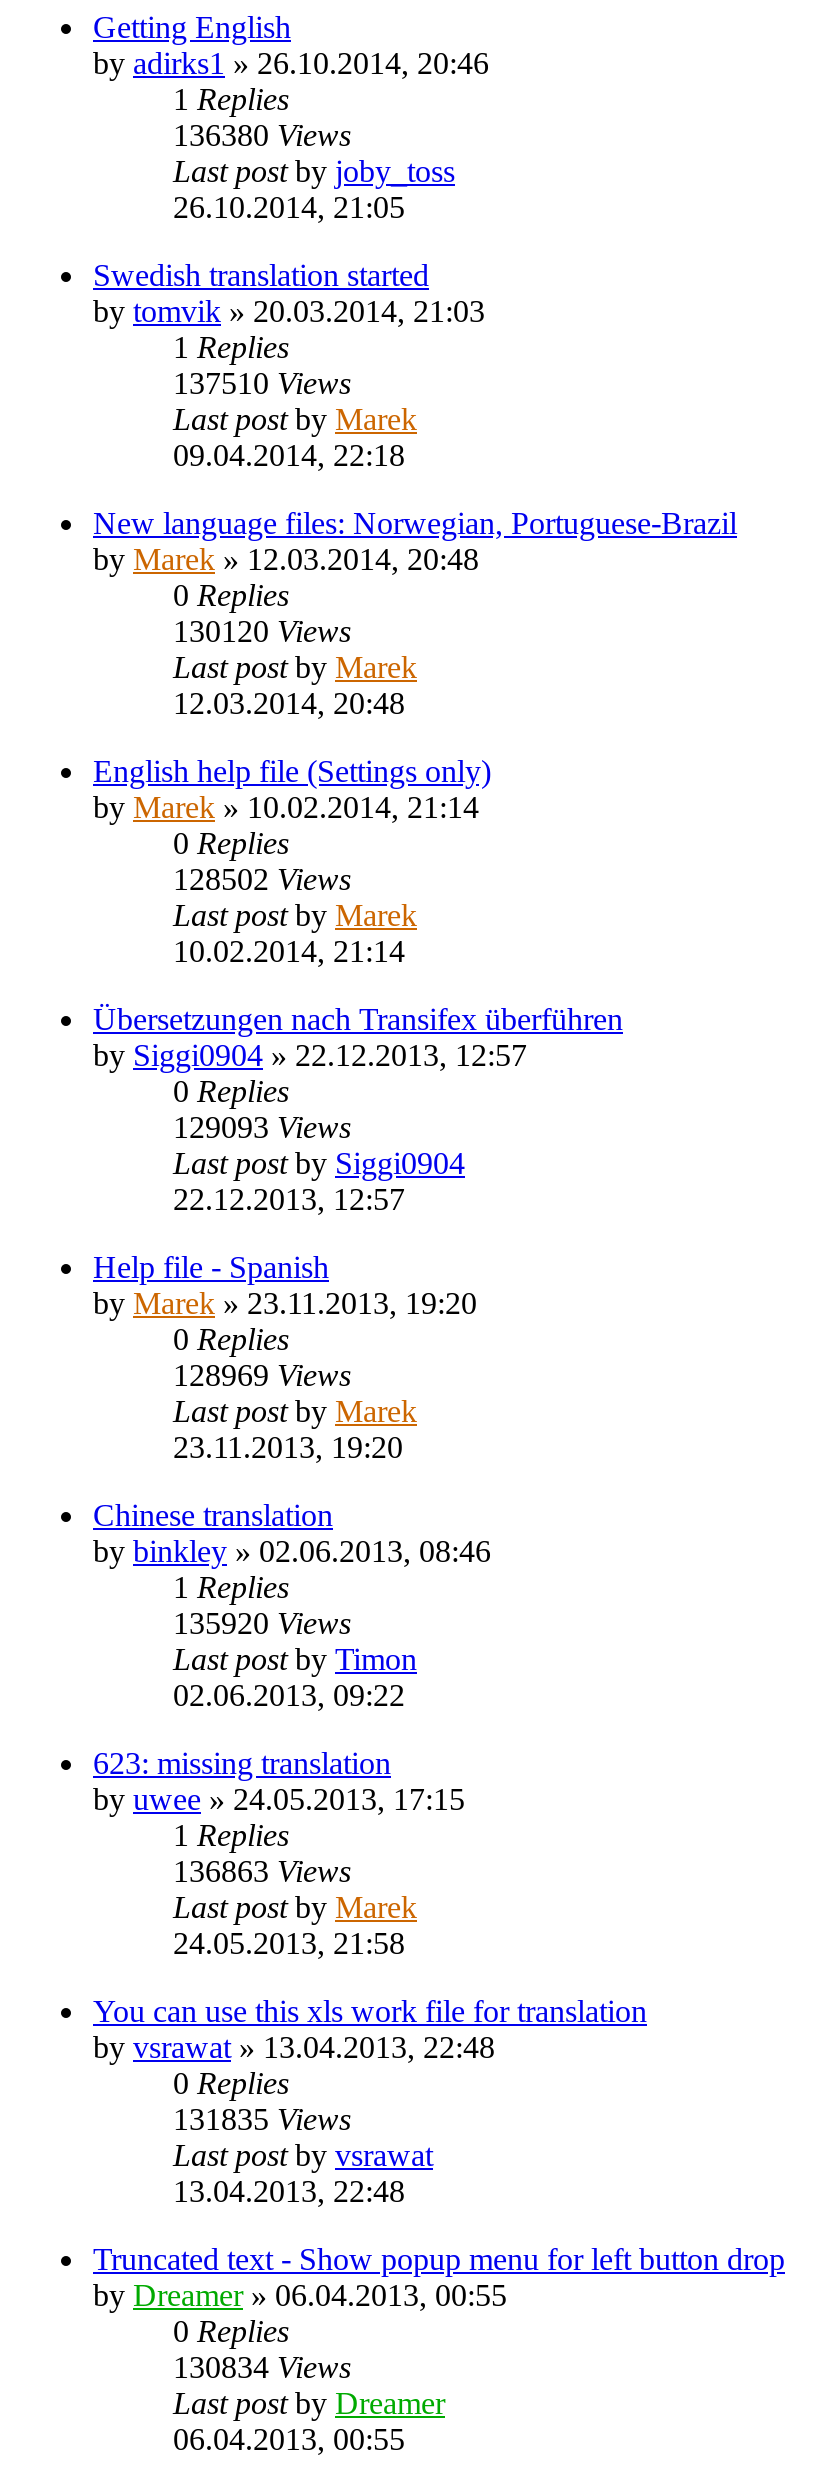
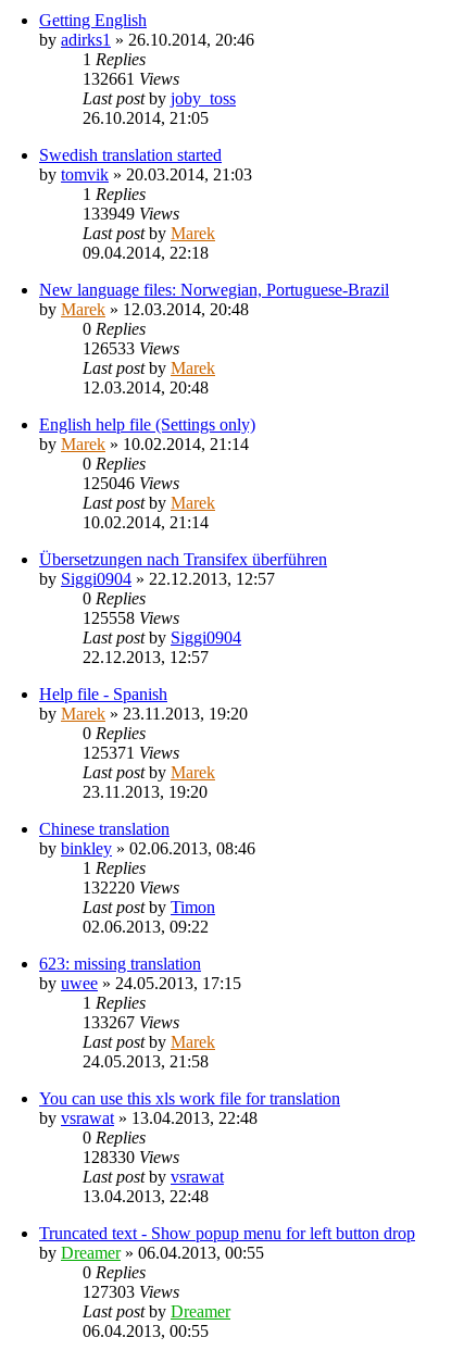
[173,118,351,152] 136380 Views -> [83,69,179,88] 132661 Views
[173,366,351,400] 137510 Views -> [83,204,179,223] 133949 Views
[173,614,351,648] 130120 Views -> [83,339,179,357] 126533 Views
[173,862,351,896] 128502 Views -> [83,474,179,492] 125046 Views
[173,1110,351,1144] 129093 Views -> [83,609,179,627] 125558 Views
[173,1358,351,1392] 128969 Views -> [83,743,179,762] 125371 Views
[173,1606,351,1640] 135920 Views -> [83,878,179,897] 132220 Views
[173,1854,351,1888] 136863 Views -> [83,1013,179,1031] 133267 Views
[173,2102,351,2136] 131835 Views -> [83,1148,179,1166] 128330 Views
[173,2350,351,2384] 130834 Views -> [83,1282,179,1301] 127303 Views

